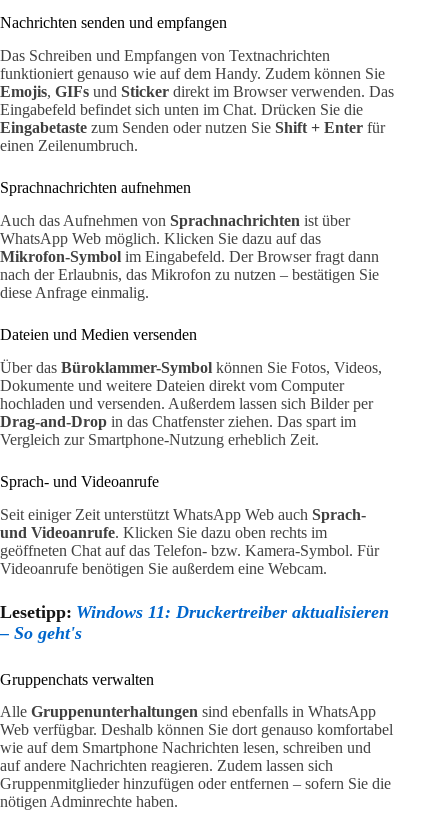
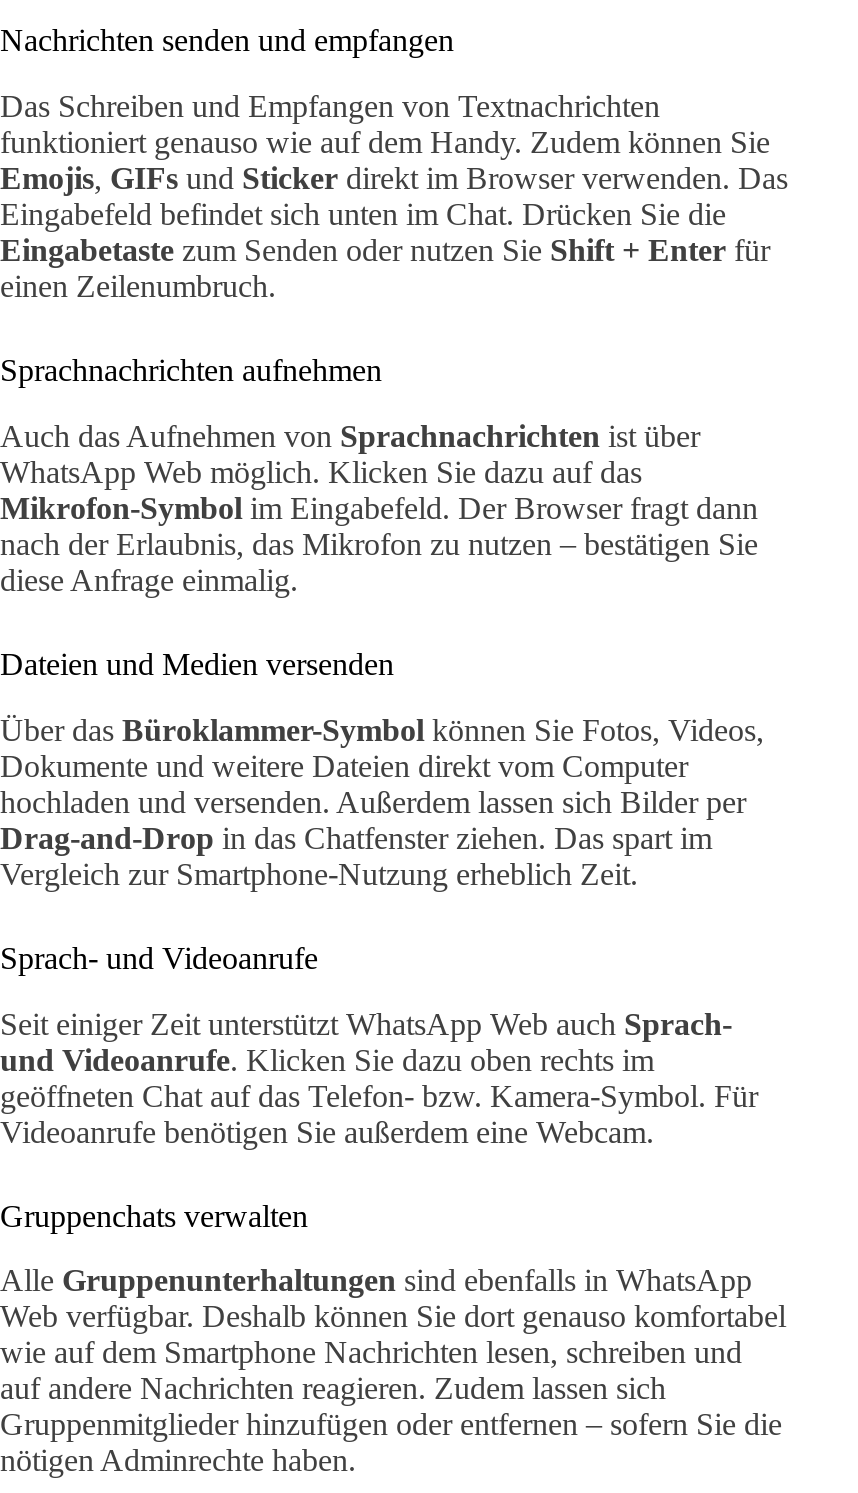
[0,601,389,642] Lesetipp: Windows 11: Druckertreiber aktualisieren | – So geht's -> none

